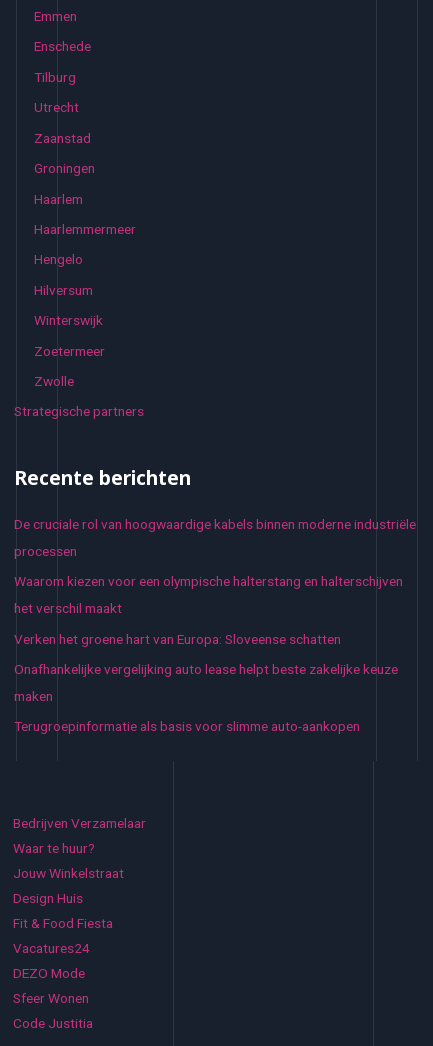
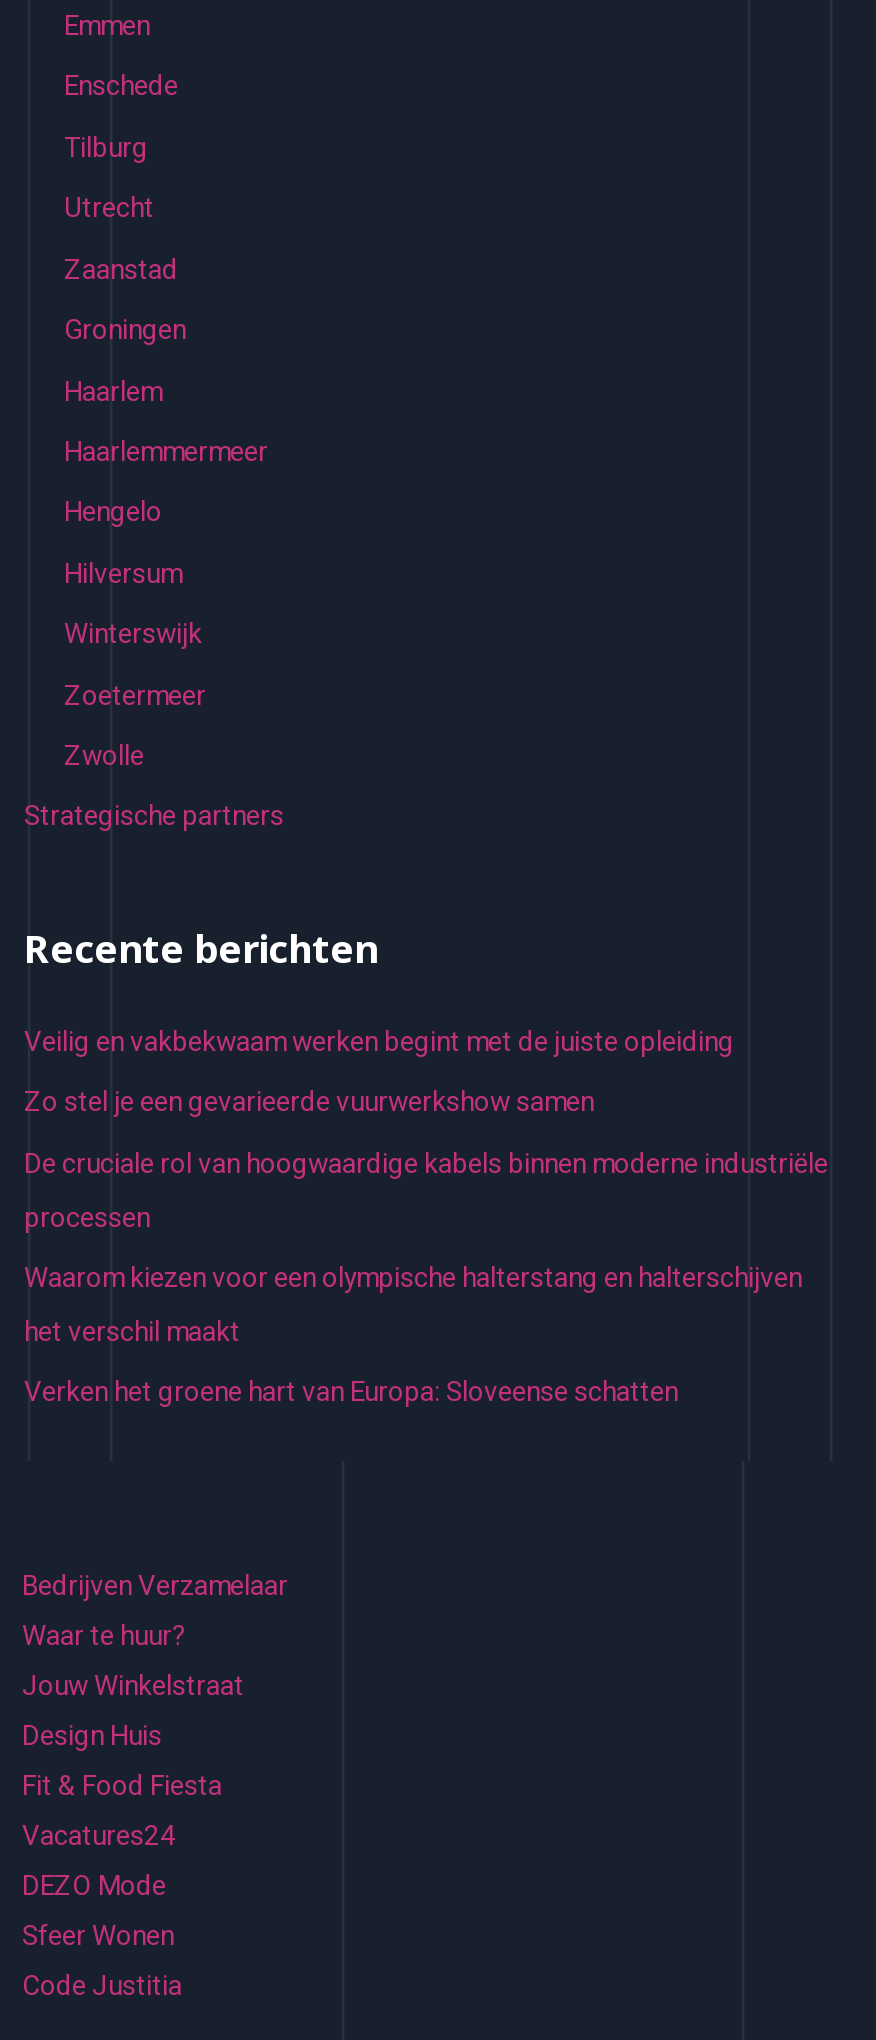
none -> [24,1025,734,1117] Veilig en vakbekwaam werken begint met de juiste opleiding | Zo stel je een gevarieerde vuurwerkshow samen
moved [14,516,416,647] -> [24,1146,828,1408]: De cruciale rol van hoogwaardige kabels binnen moderne industriële | processen | Waarom kiezen voor een olympische halterstang en halterschijven | het verschil maakt | Verken het groene hart van Europa: Sloveense schatten
[14,661,398,734] Onafhankelijke vergelijking auto lease helpt beste zakelijke keuze | maken | Terugroepinformatie als basis voor slimme auto-aankopen -> none

